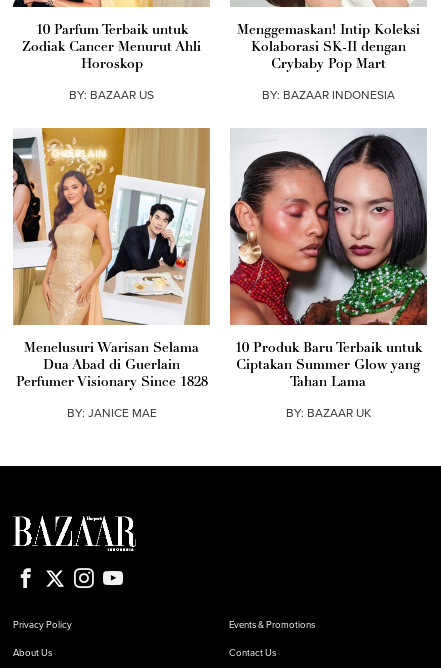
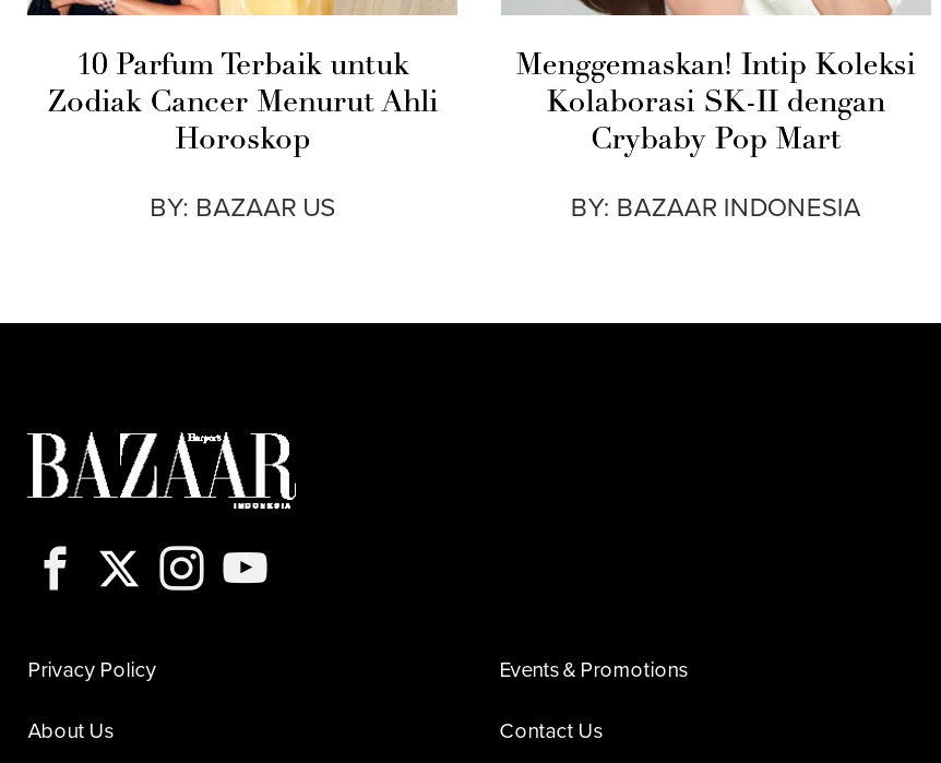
[12,127,209,420] [image] | Menelusuri Warisan Selama | Dua Abad di Guerlain | Perfumer Visionary Since 1828 | BY: JANICE MAE -> none
[229,128,428,420] [image] | 10 Produk Baru Terbaik untuk | Ciptakan Summer Glow yang | Tahan Lama | BY: BAZAAR UK -> none

